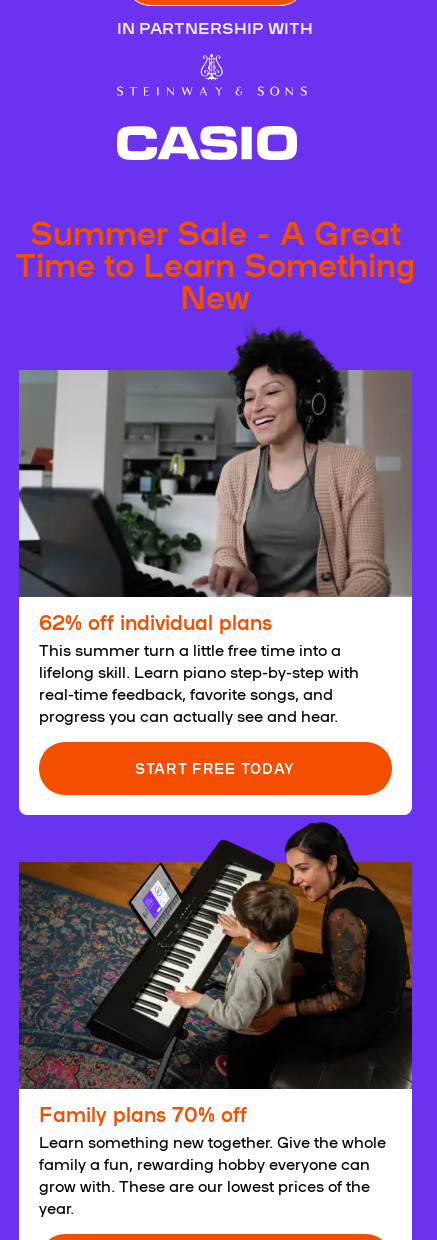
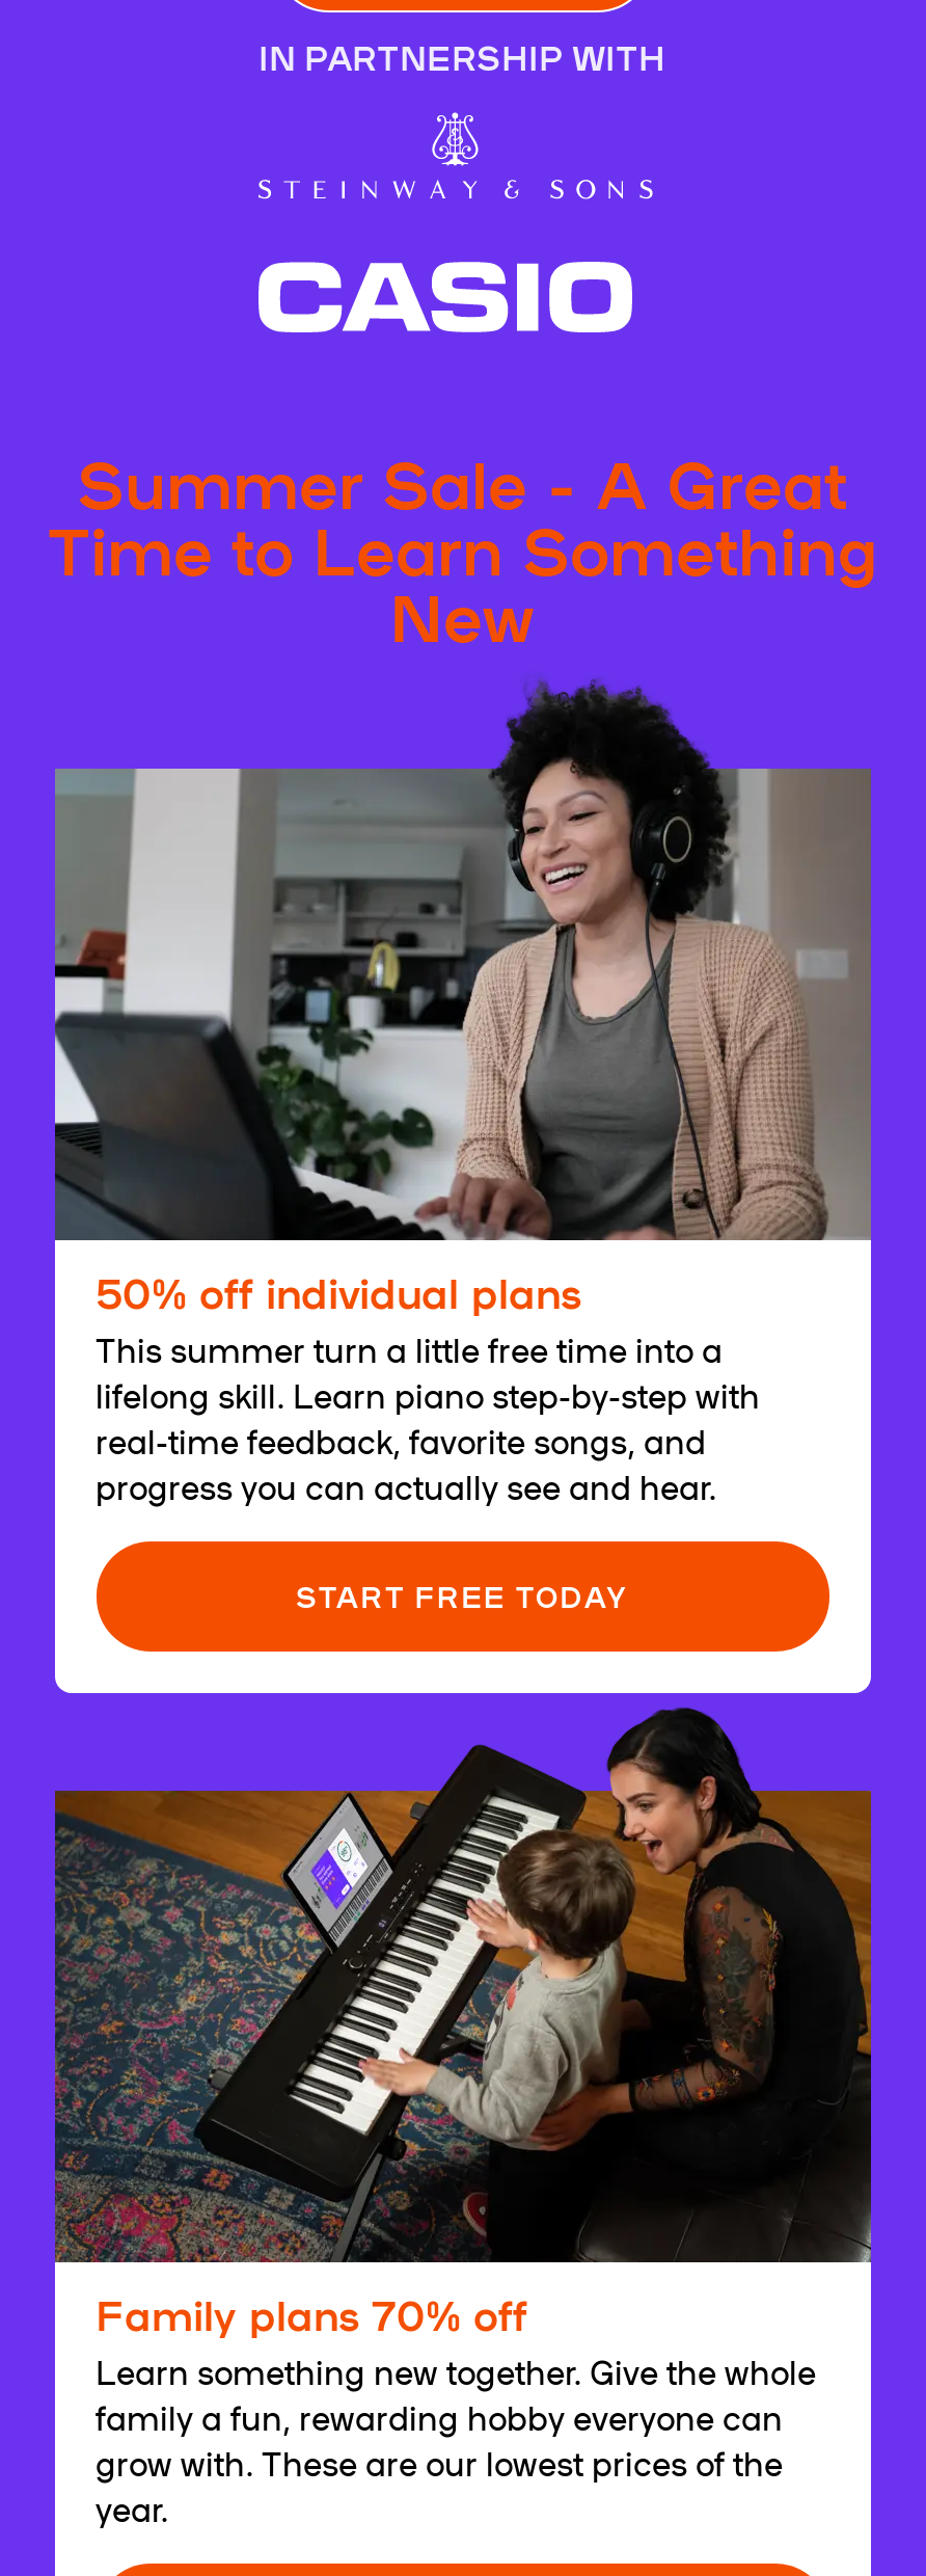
[38,606,271,634] 62% off individual plans -> [96,1260,581,1318] 50% off individual plans

